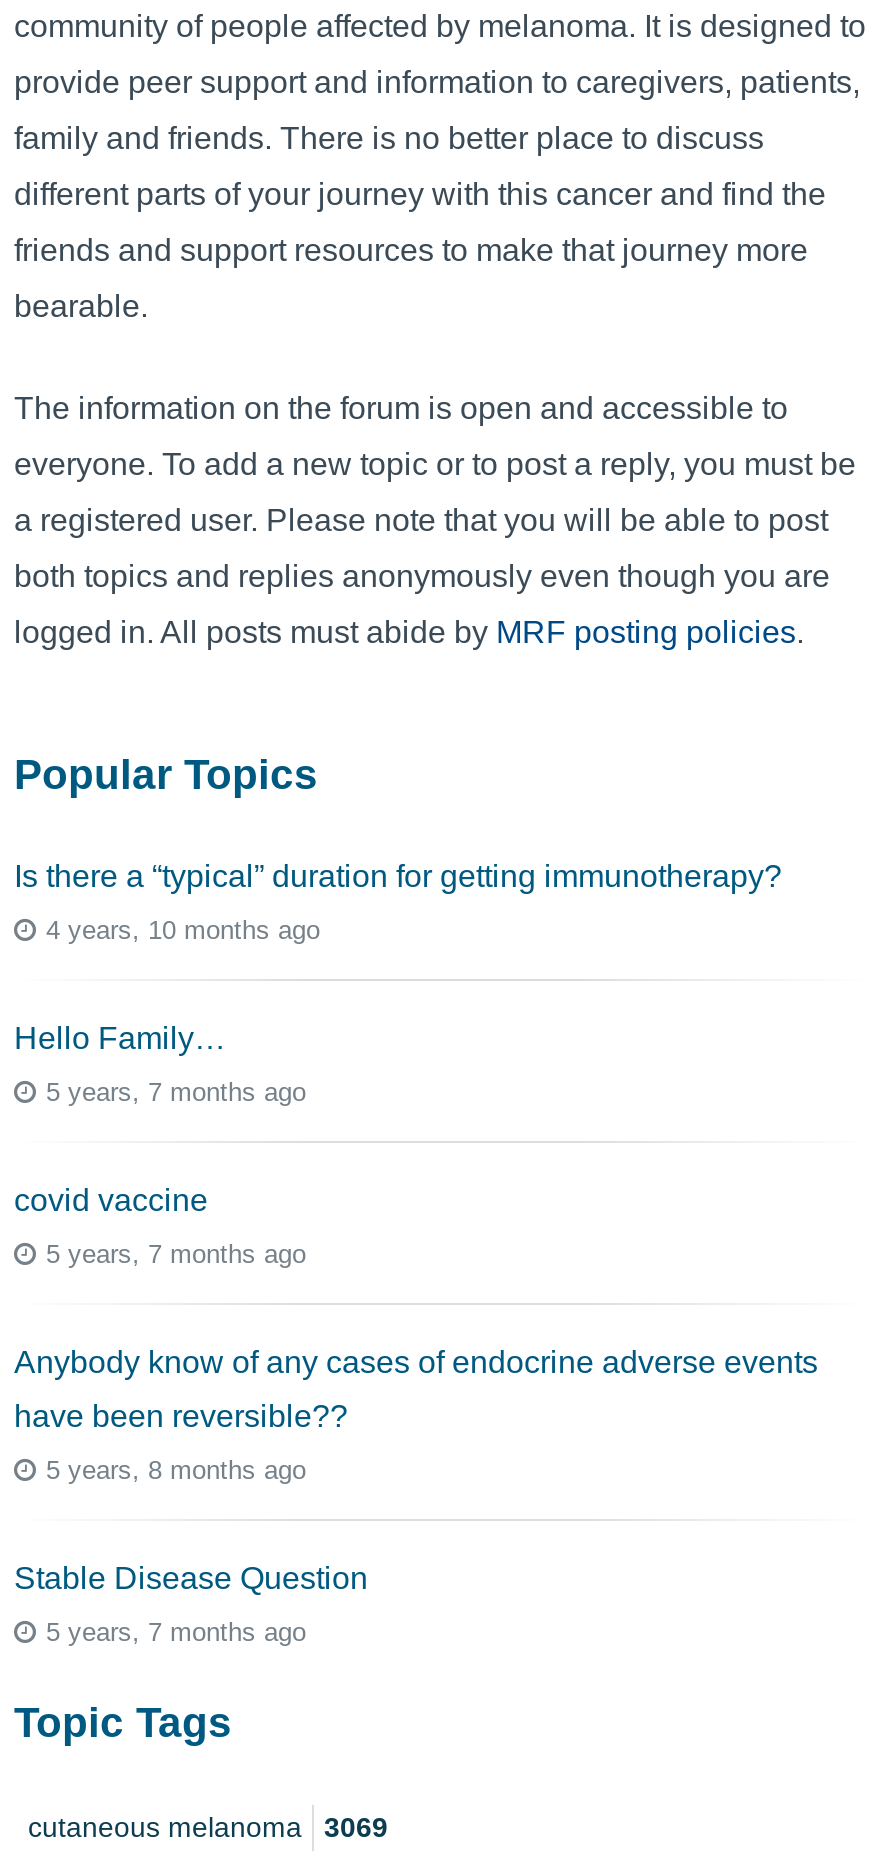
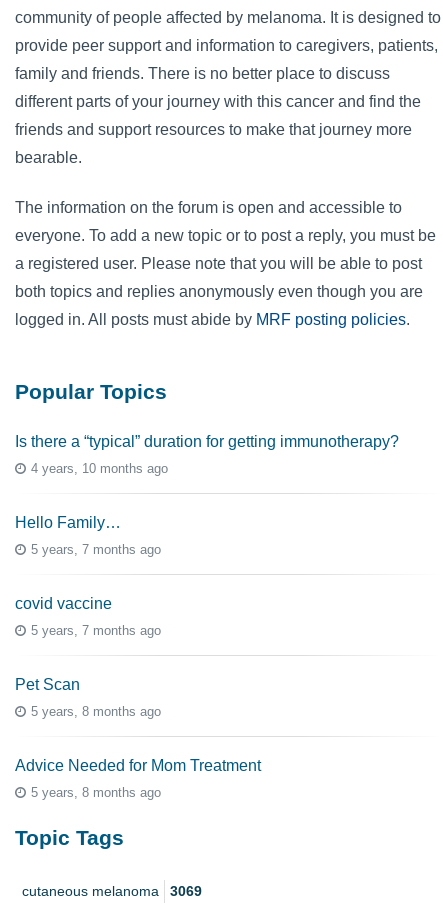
[14,1345,818,1433] Anybody know of any cases of endocrine adverse events | have been reversible?? -> [15,676,80,693] Pet Scan
[14,1561,368,1595] Stable Disease Question -> [15,757,261,774] Advice Needed for Mom Treatment
[46,1617,306,1647] 5 years, 7 months ago -> [31,785,161,800] 5 years, 8 months ago

